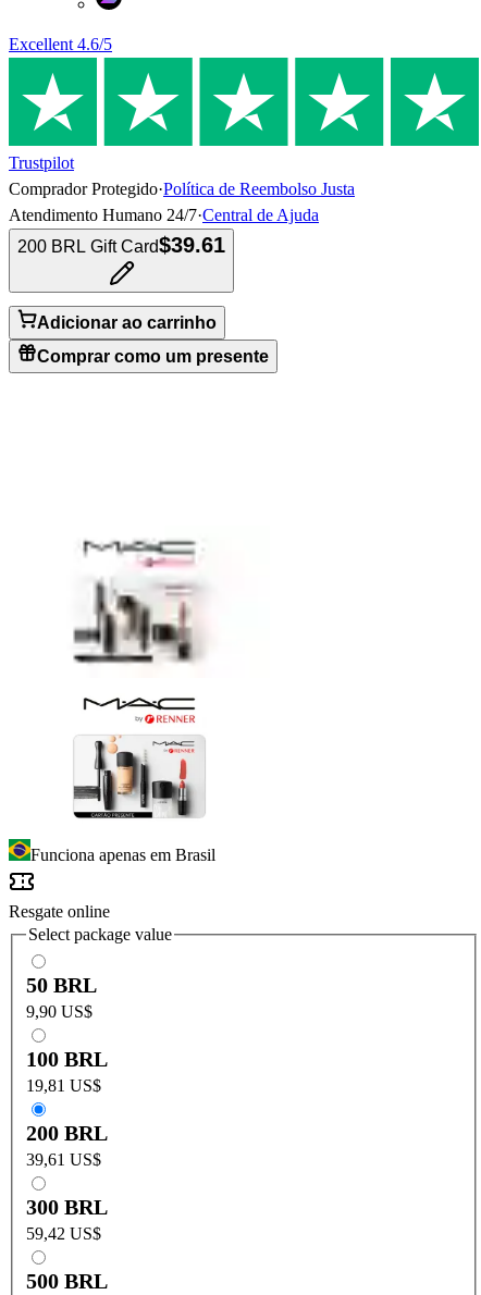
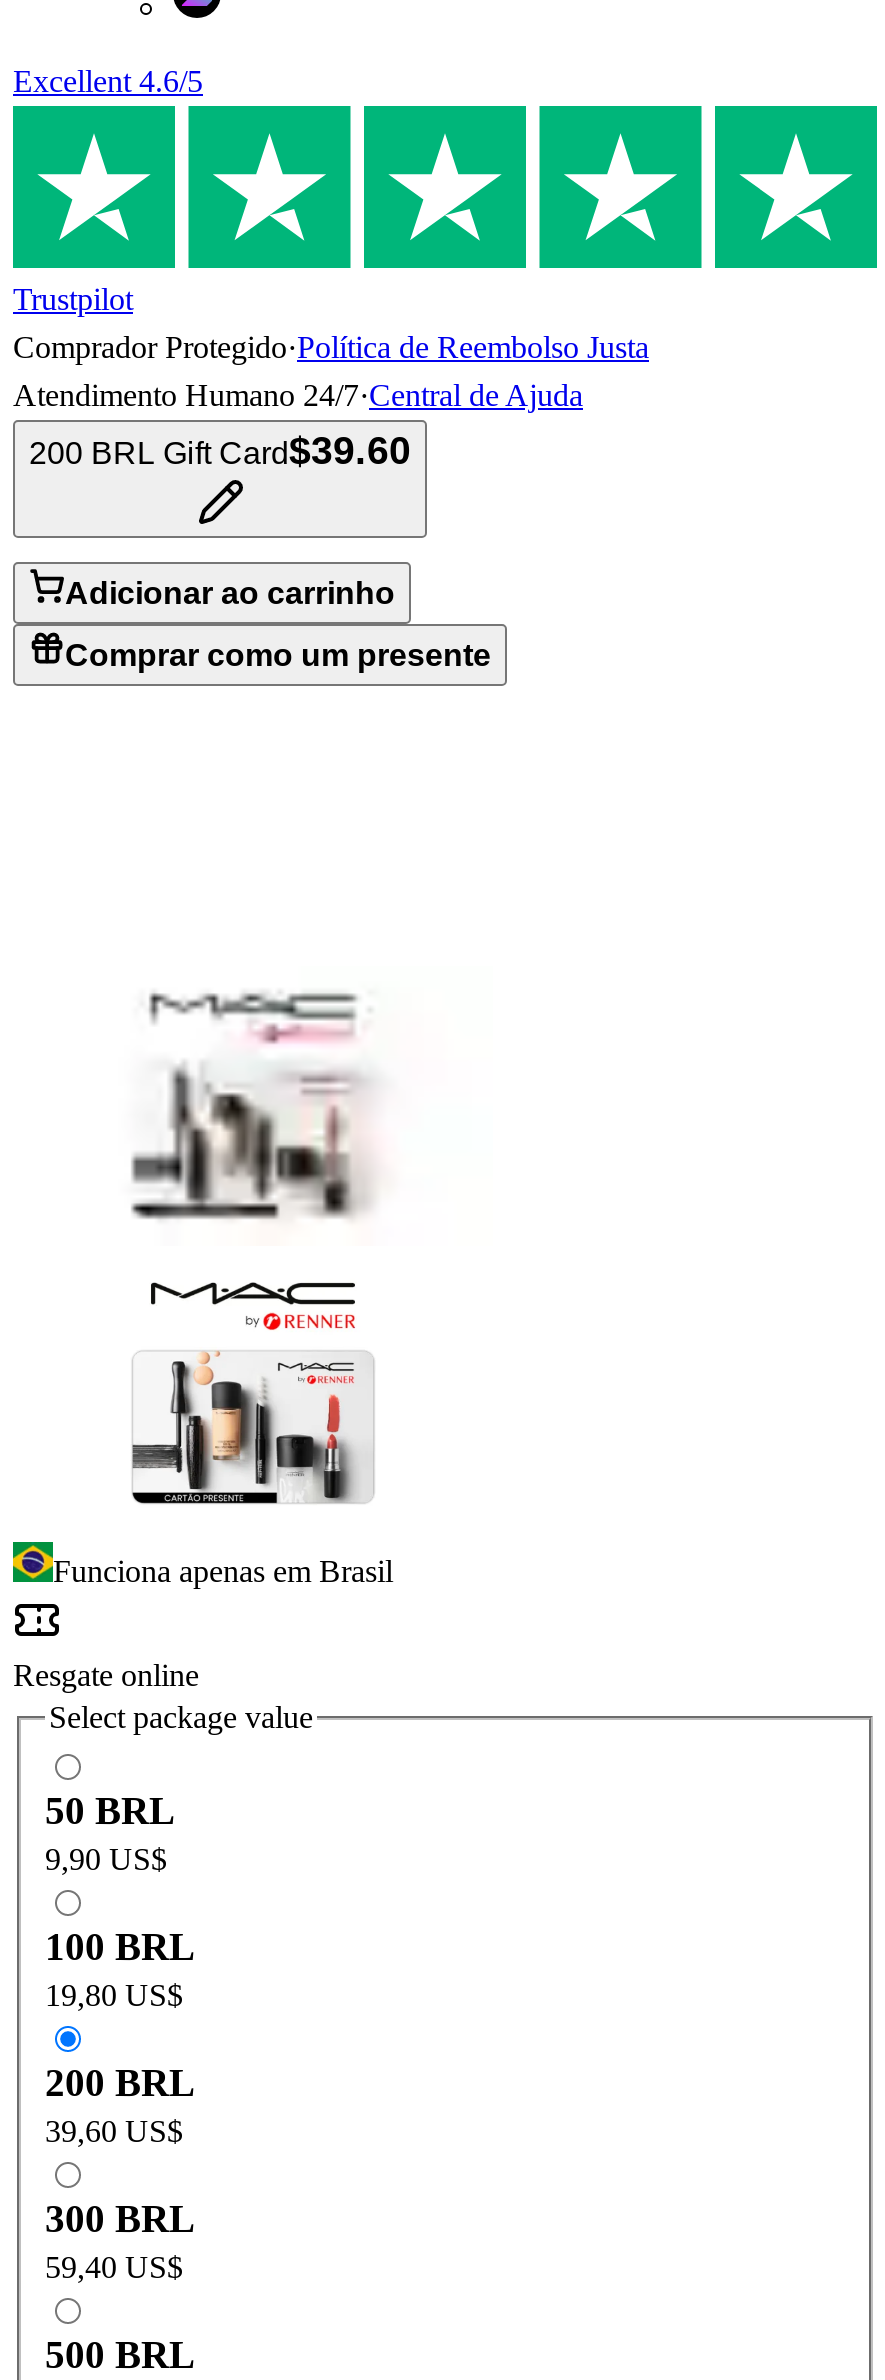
[17,233,225,257] 200 BRL Gift Card$39.61 -> [29,428,411,472] 200 BRL Gift Card$39.60
[26,1076,101,1094] 19,81 US$ -> [45,1977,183,2011] 19,80 US$
[26,1150,101,1168] 39,61 US$ -> [45,2113,183,2147] 39,60 US$
[26,1224,101,1242] 59,42 US$ -> [45,2249,183,2283] 59,40 US$

